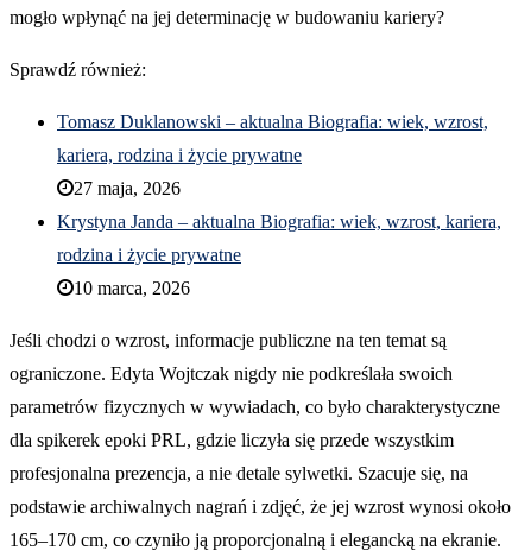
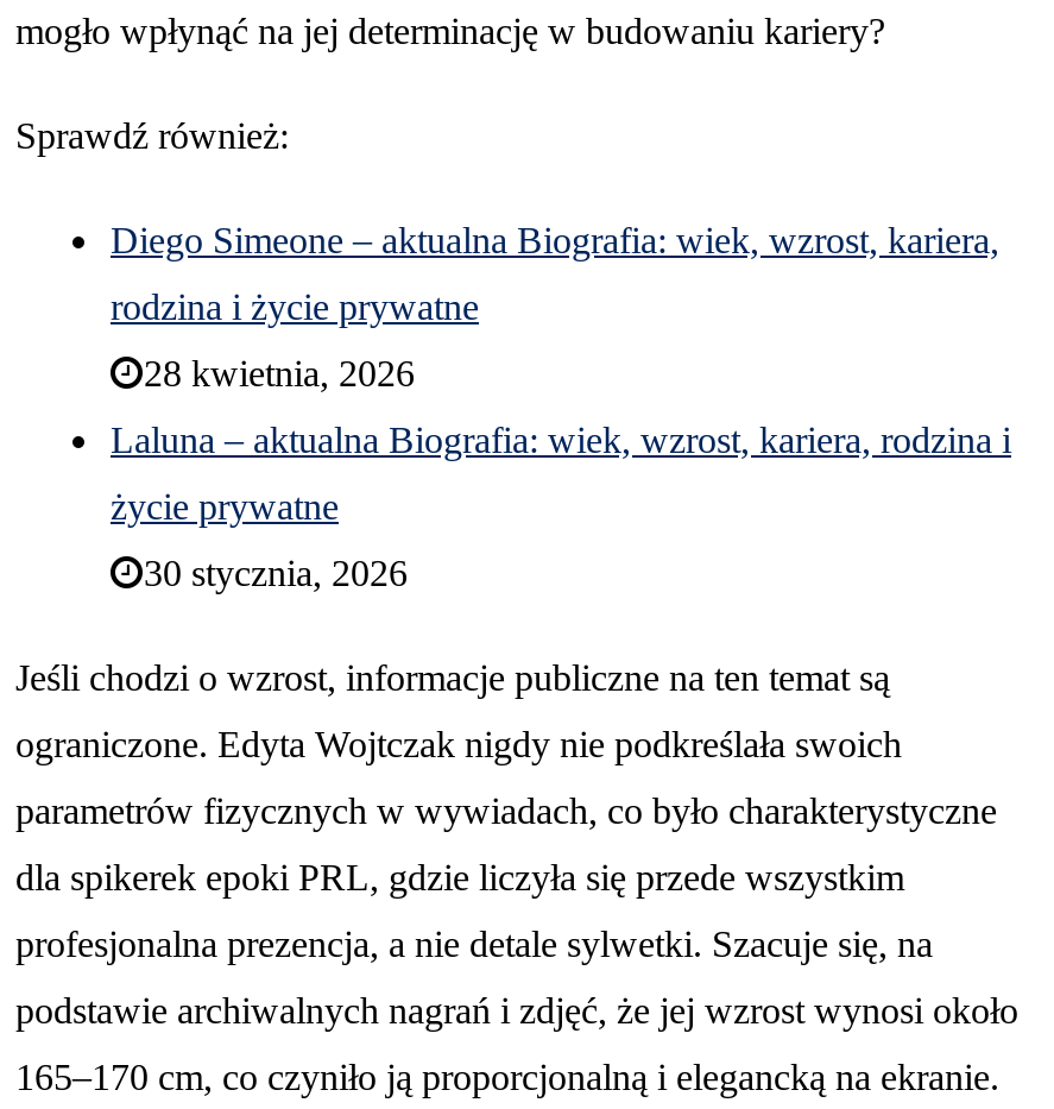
[57,112,501,232] Tomasz Duklanowski – aktualna Biografia: wiek, wzrost, | kariera, rodzina i życie prywatne | 27 maja, 2026 | Krystyna Janda – aktualna Biografia: wiek, wzrost, kariera, -> [111,221,999,261] Diego Simeone – aktualna Biografia: wiek, wzrost, kariera,
moved [57,245,241,265] -> [111,287,479,328]: rodzina i życie prywatne
[74,278,190,299] 10 marca, 2026 -> [111,354,1011,594] 28 kwietnia, 2026 | Laluna – aktualna Biografia: wiek, wzrost, kariera, rodzina i | życie prywatne | 30 stycznia, 2026

